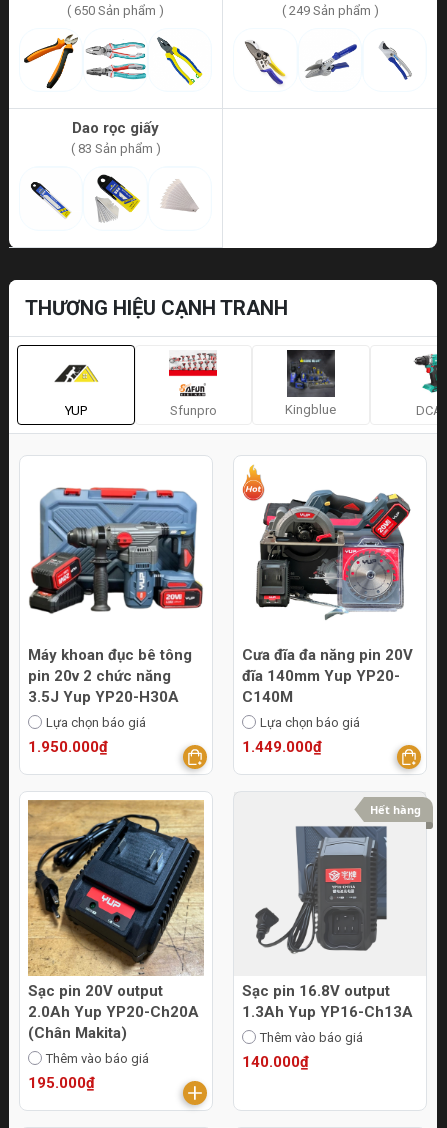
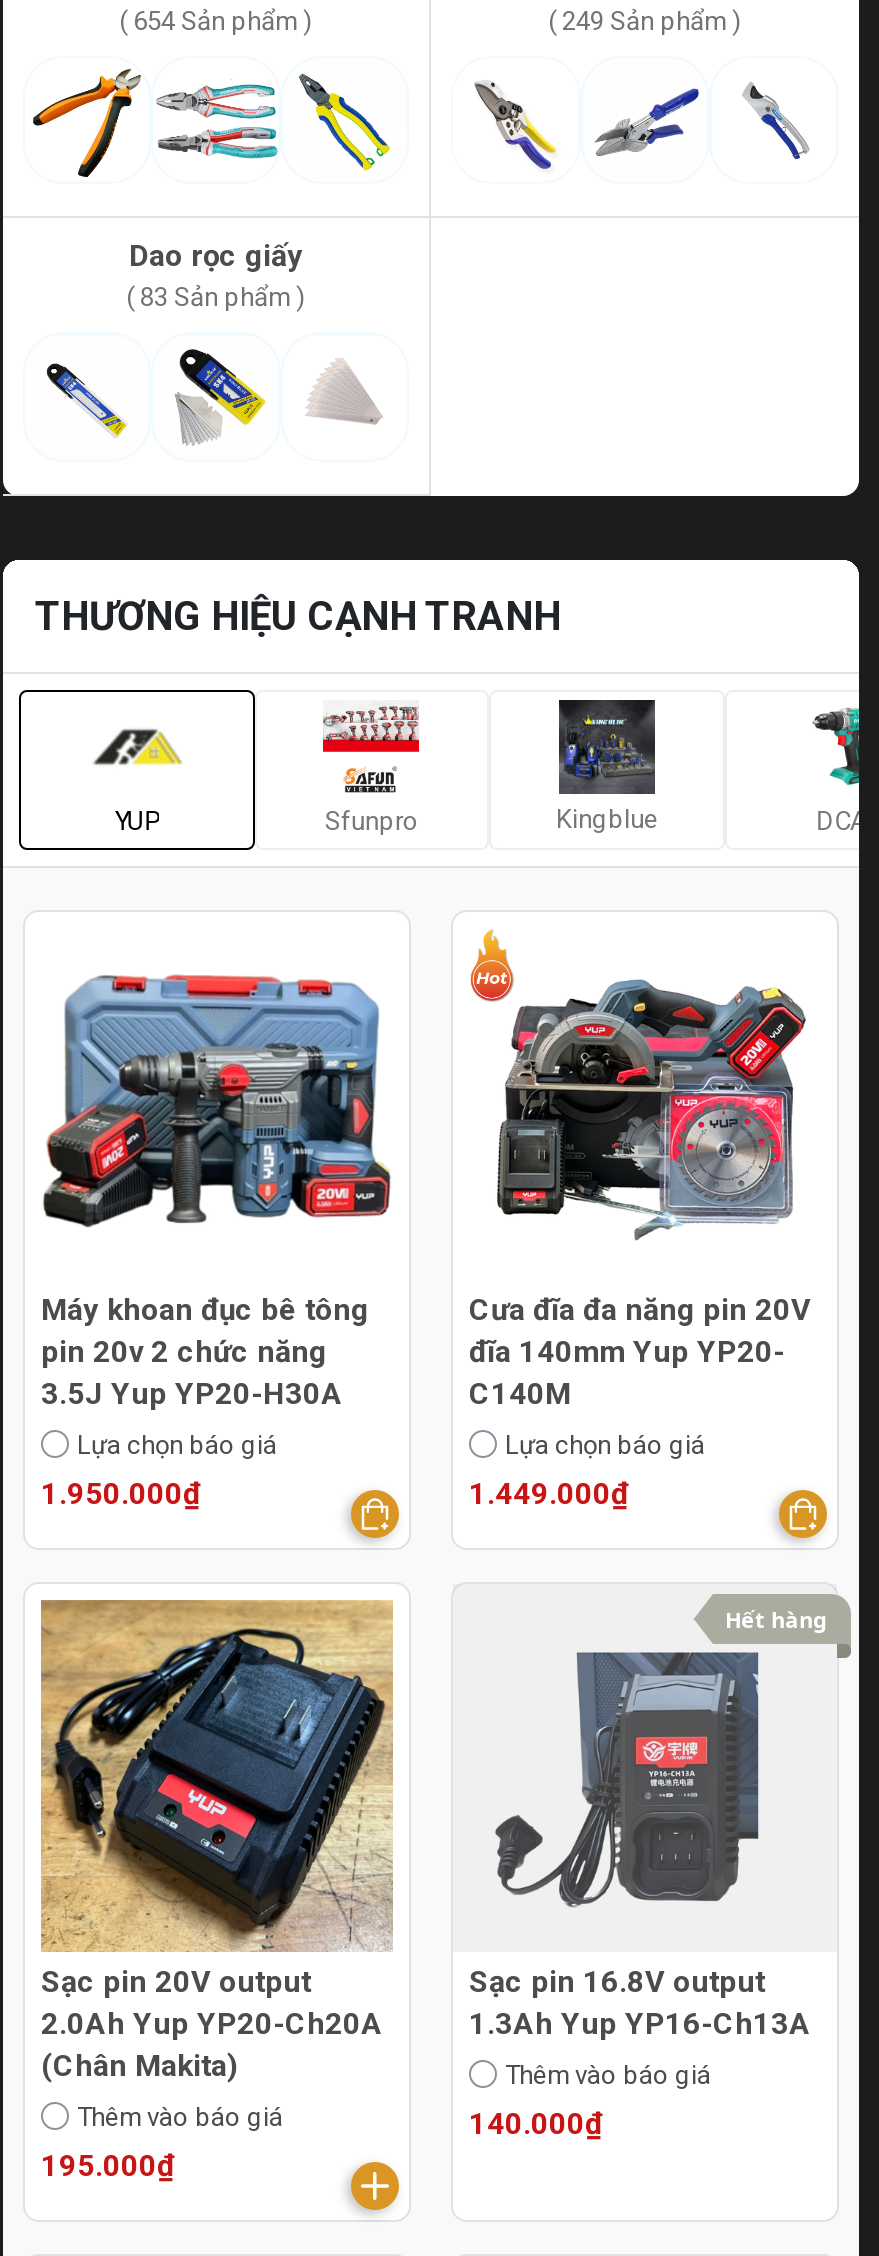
[67,3,164,18] ( 650 Sản phẩm ) -> [119,5,313,35] ( 654 Sản phẩm )

